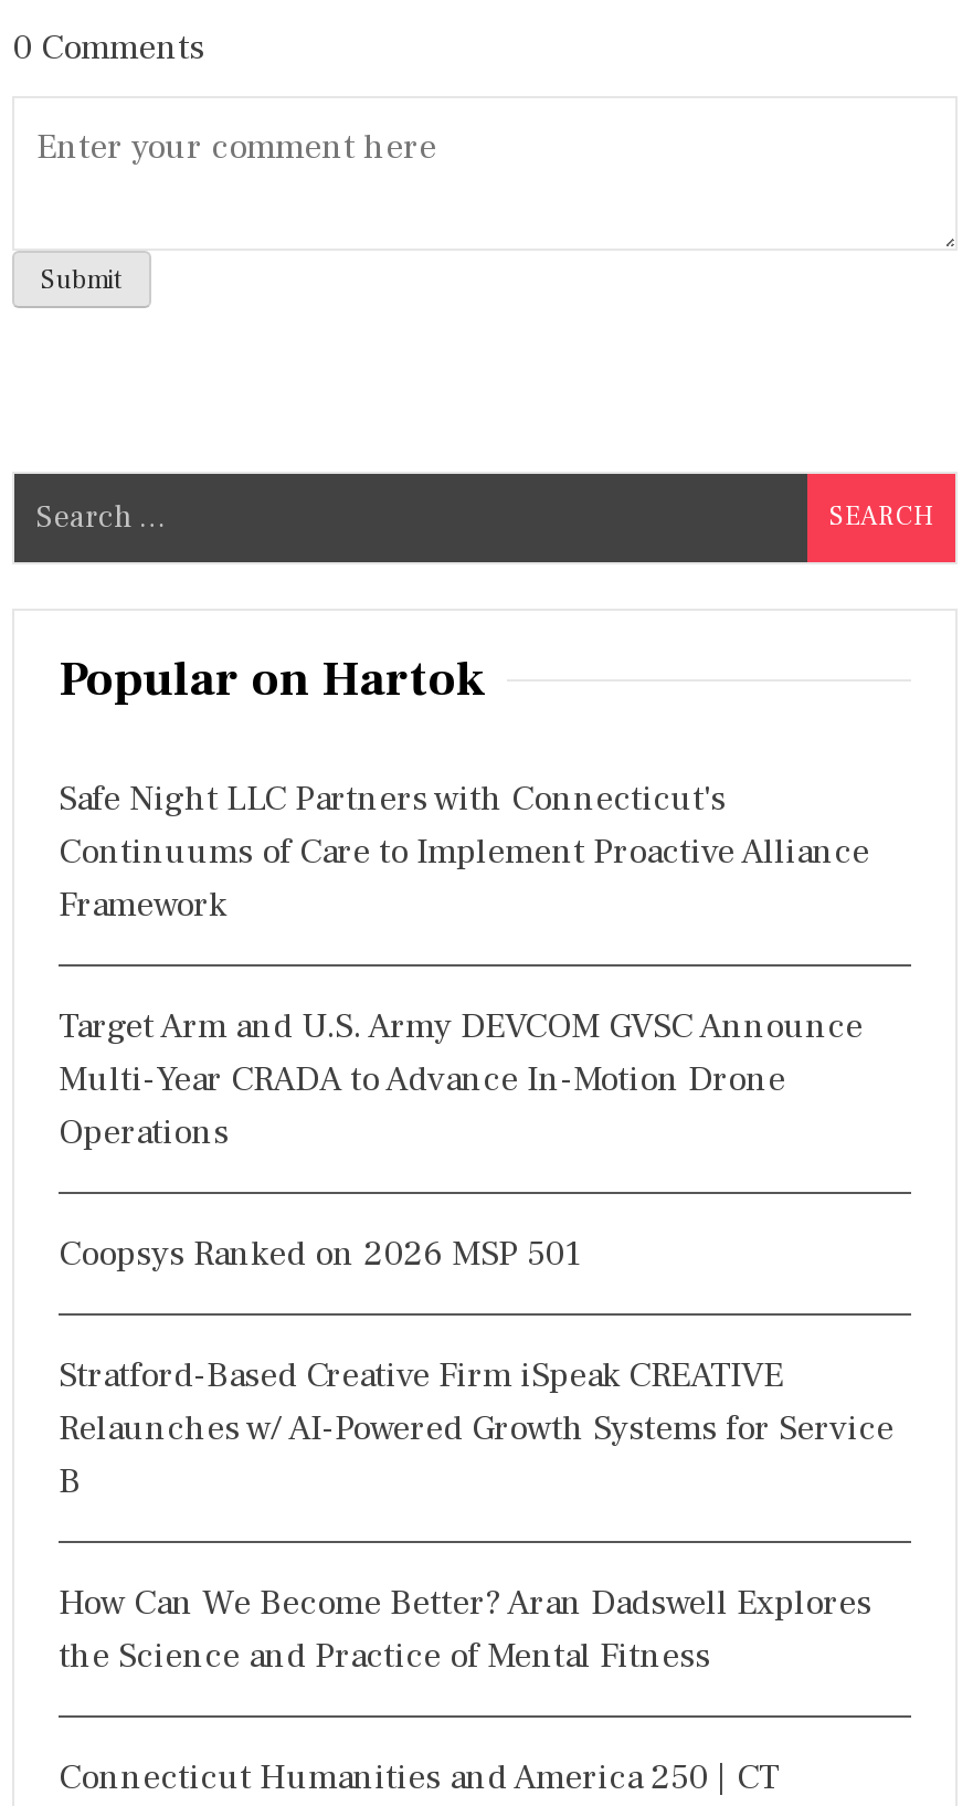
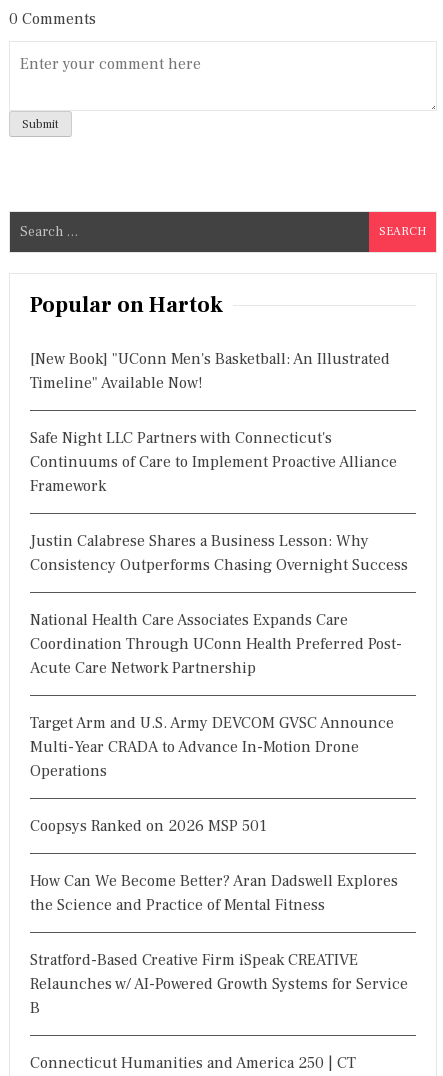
none -> [30,349,390,393] [New Book] "UConn Men's Basketball: An Illustrated | Timeline" Available Now!
none -> [30,531,408,678] Justin Calabrese Shares a Business Lesson: Why | Consistency Outperforms Chasing Overnight Success | National Health Care Associates Expands Care | Coordination Through UConn Health Preferred Post- | Acute Care Network Partnership
moved [59,1353,893,1503] -> [30,950,408,1018]: Stratford-Based Creative Firm iSpeak CREATIVE | Relaunches w/ AI-Powered Growth Systems for Service | B
moved [59,1581,871,1678] -> [30,871,398,915]: How Can We Become Better? Aran Dadswell Explores | the Science and Practice of Mental Fitness

